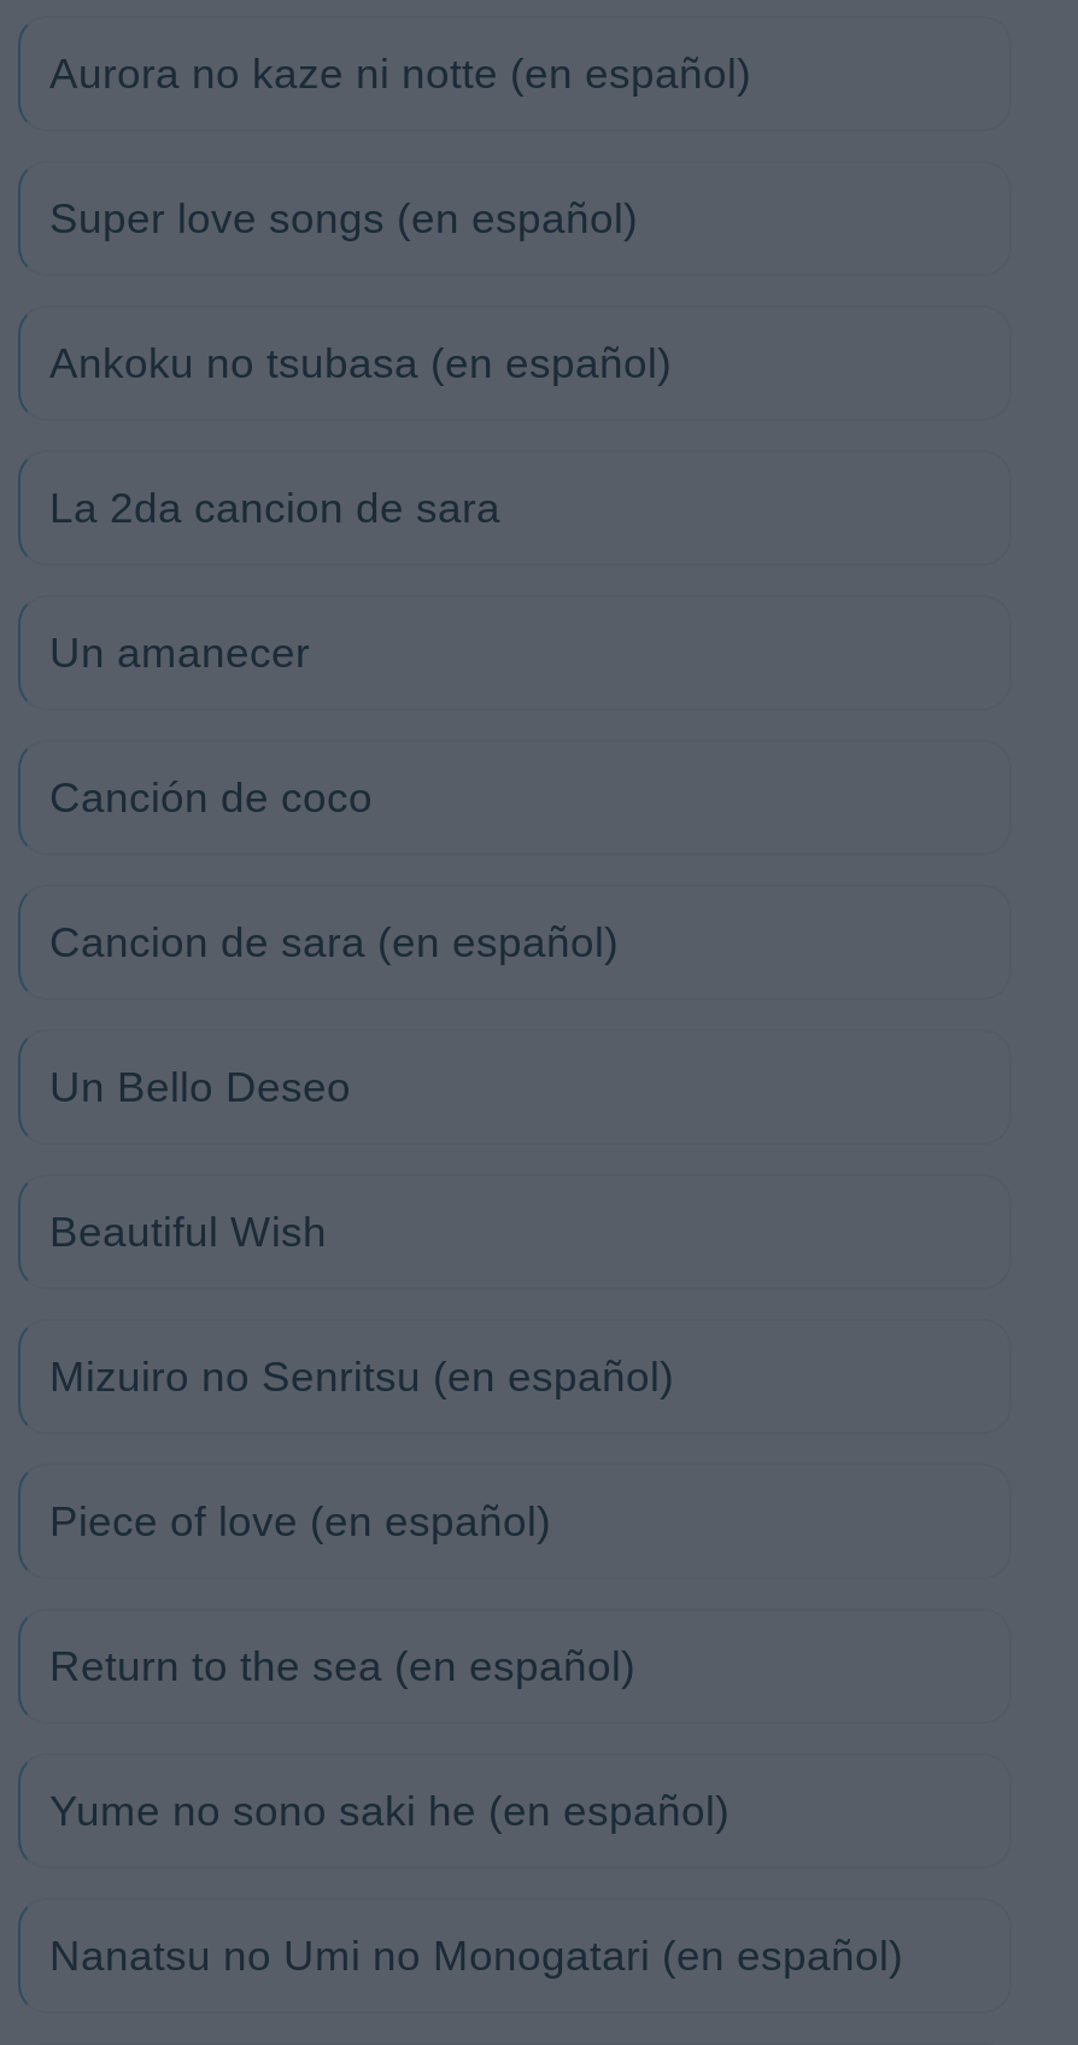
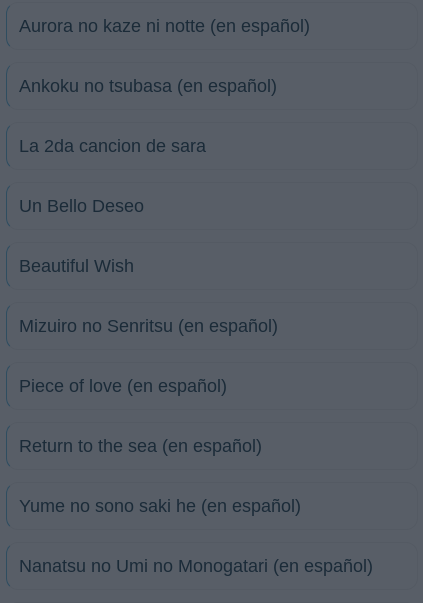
[49,194,638,243] Super love songs (en español) -> none
[49,629,619,966] Un amanecer | Canción de coco | Cancion de sara (en español) -> none

